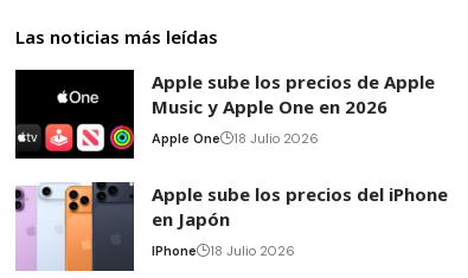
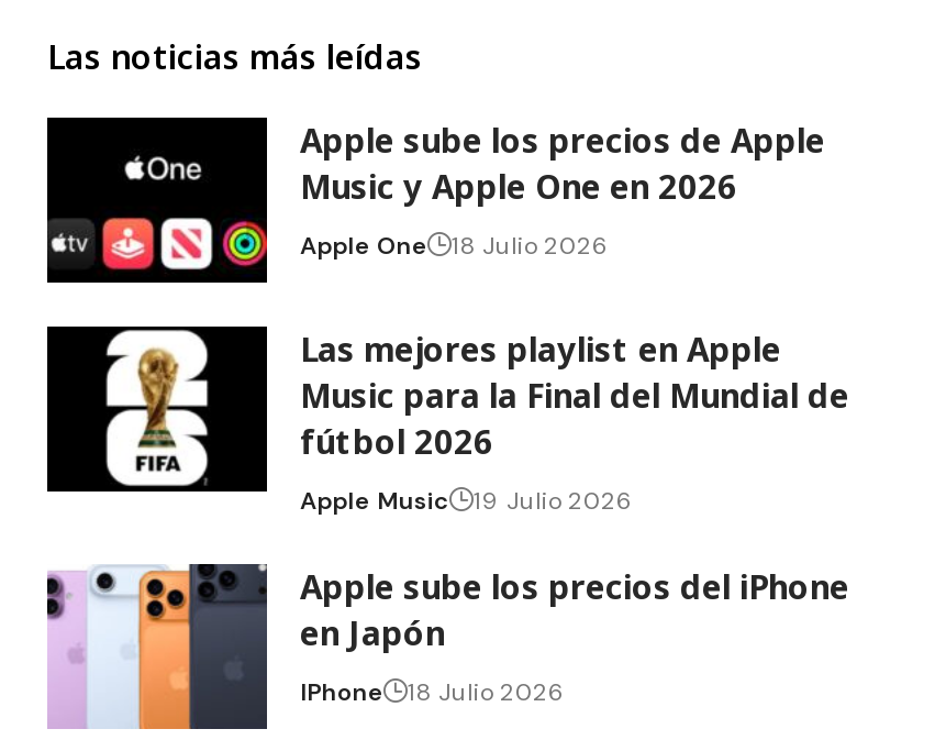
none -> [45,324,849,515] [image] | Las mejores playlist en Apple | Music para la Final del Mundial de | fútbol 2026 | Apple Music | 19 Julio 2026

